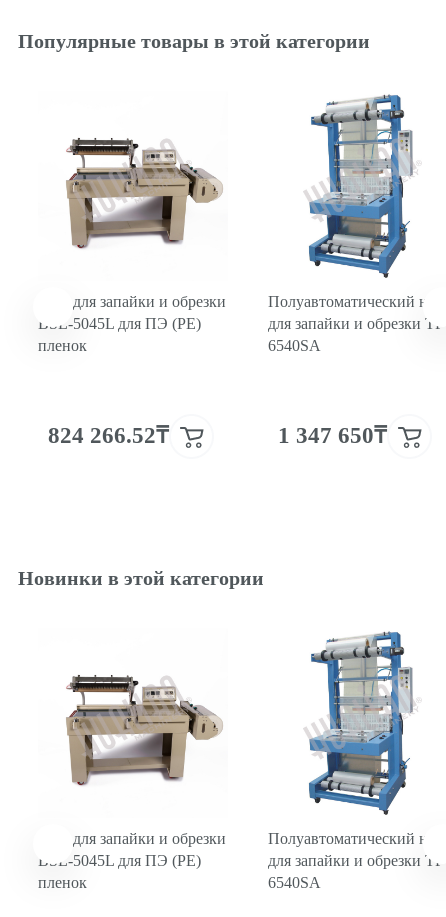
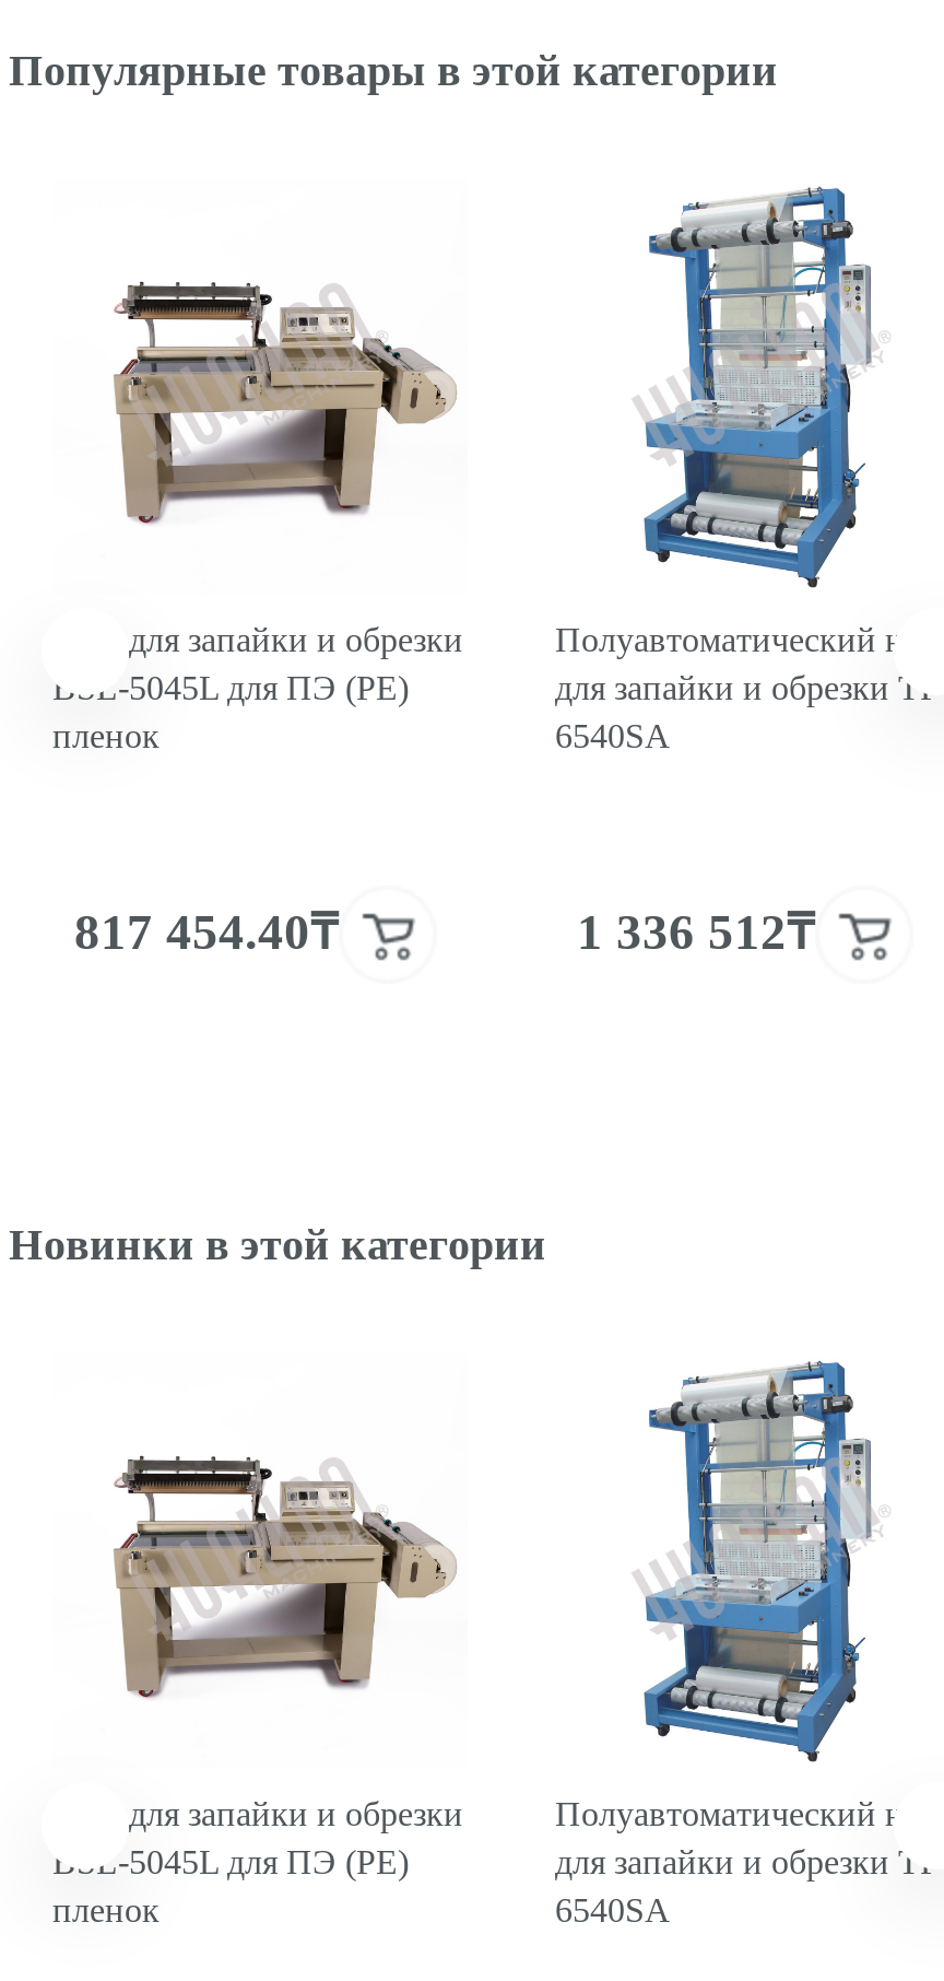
[48,422,169,447] 824 266.52₸ -> [74,904,339,959] 817 454.40₸
[278,422,387,447] 1 347 650₸ -> [577,904,815,959] 1 336 512₸

